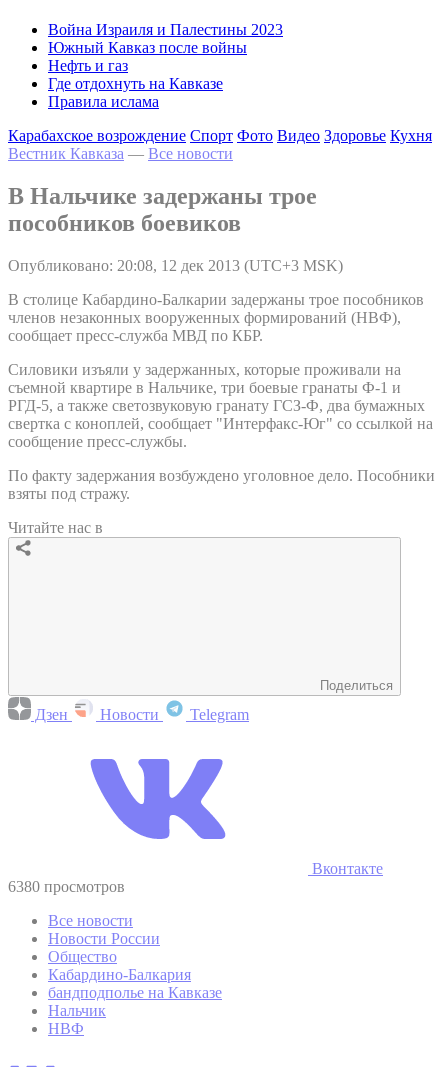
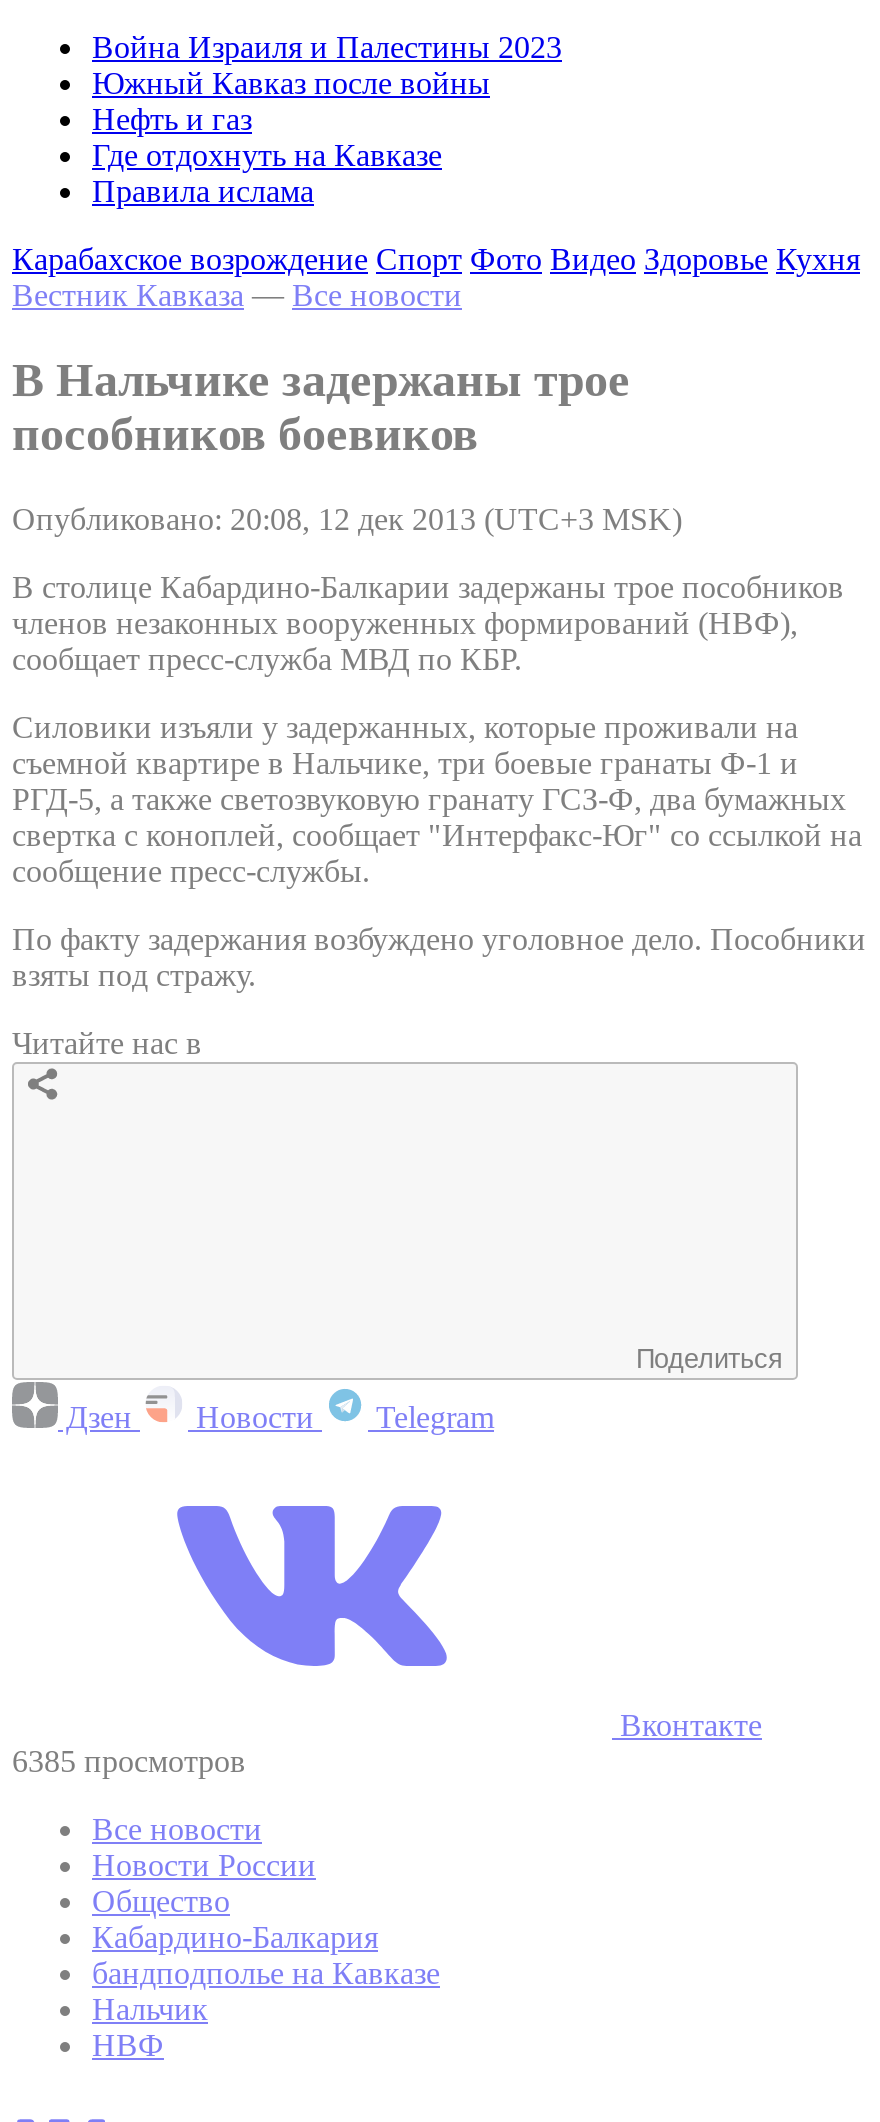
[8,878,125,895] 6380 просмотров -> [12,1744,246,1778] 6385 просмотров

